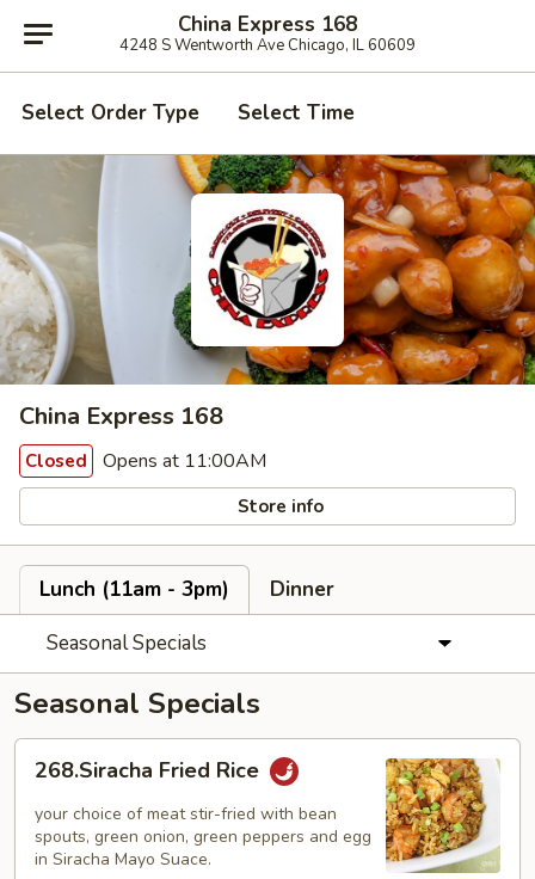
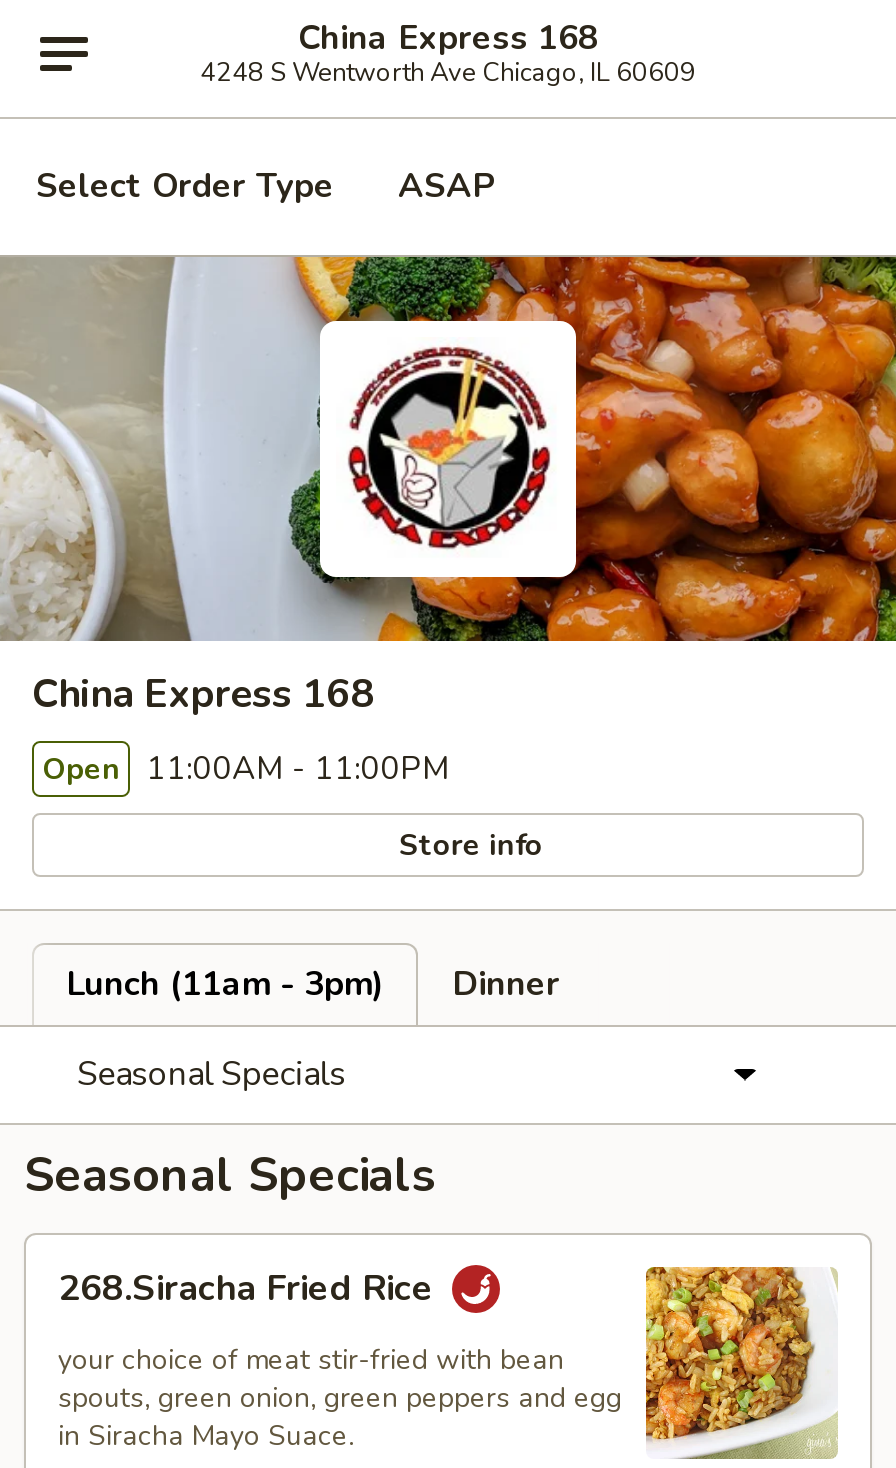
[238,99,355,127] Select Time -> [398,163,494,209] ASAP
[25,448,266,474] Closed Opens at 11:00AM -> [42,747,450,791] Open 11:00AM - 11:00PM

